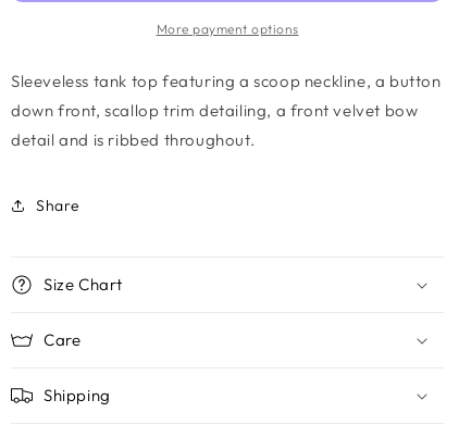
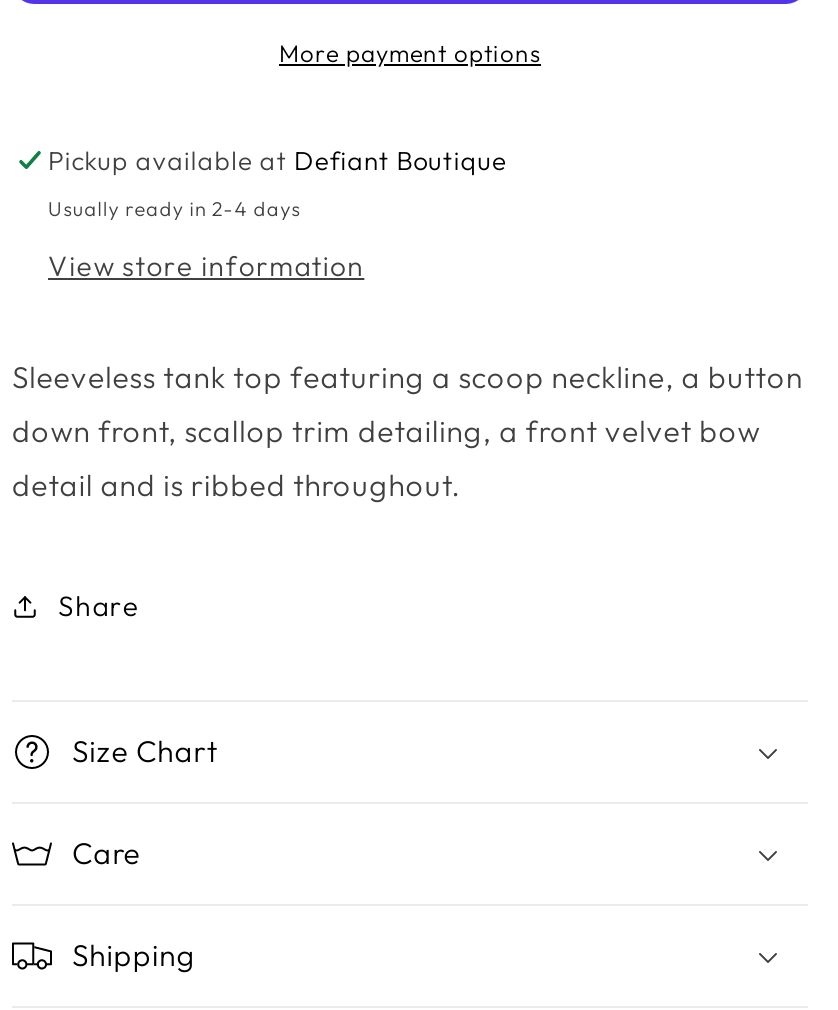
none -> [48,144,507,284] Pickup available at Defiant Boutique | Usually ready in 2-4 days | View store information

